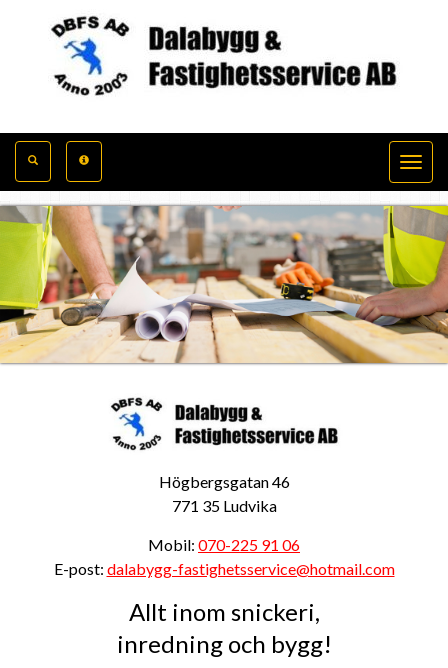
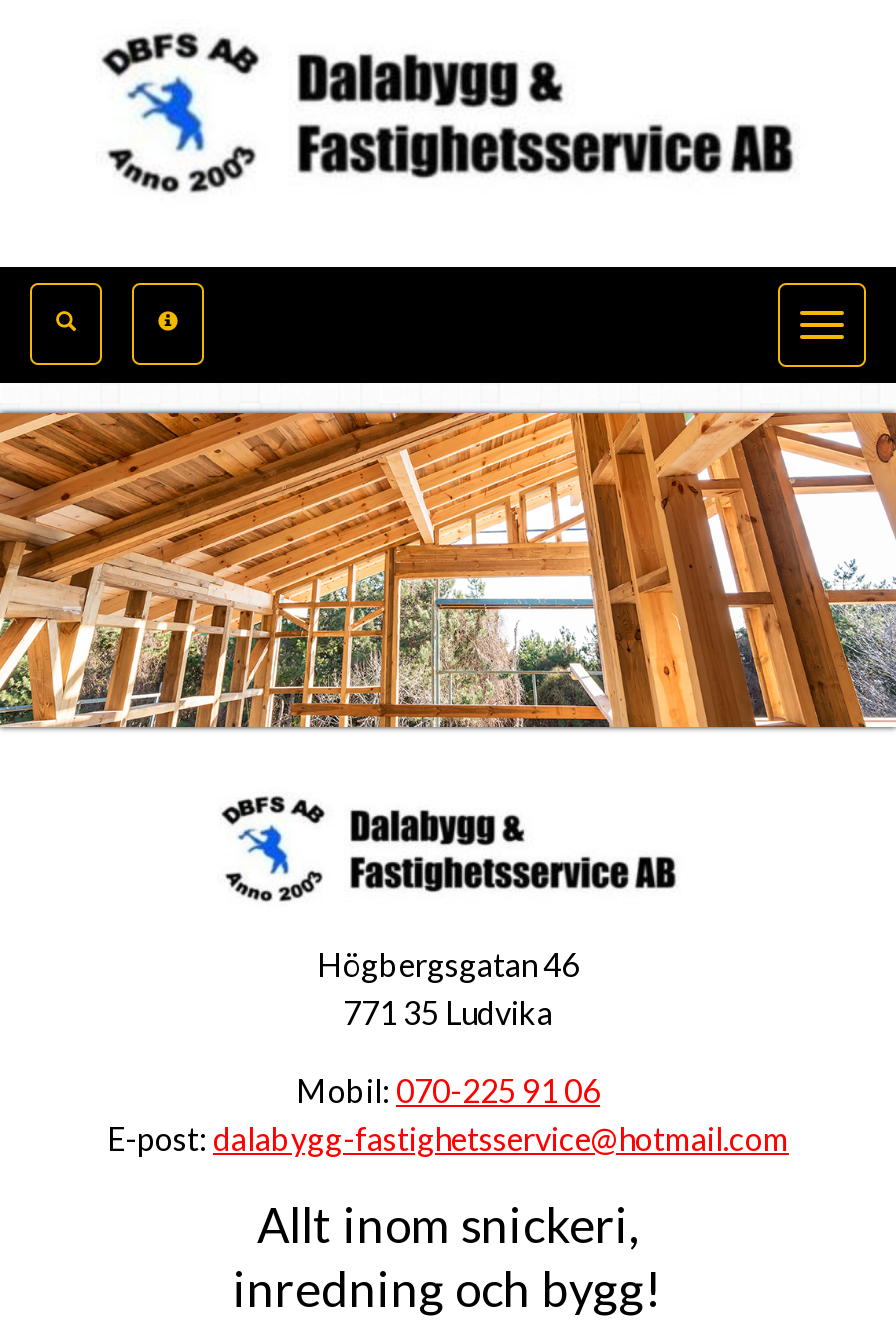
[3,205,445,364] [image] -> [6,411,890,729] [image]

